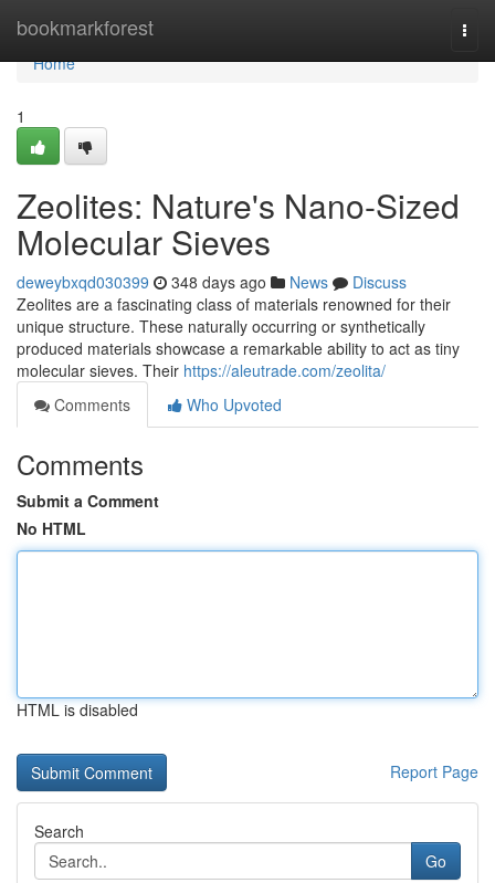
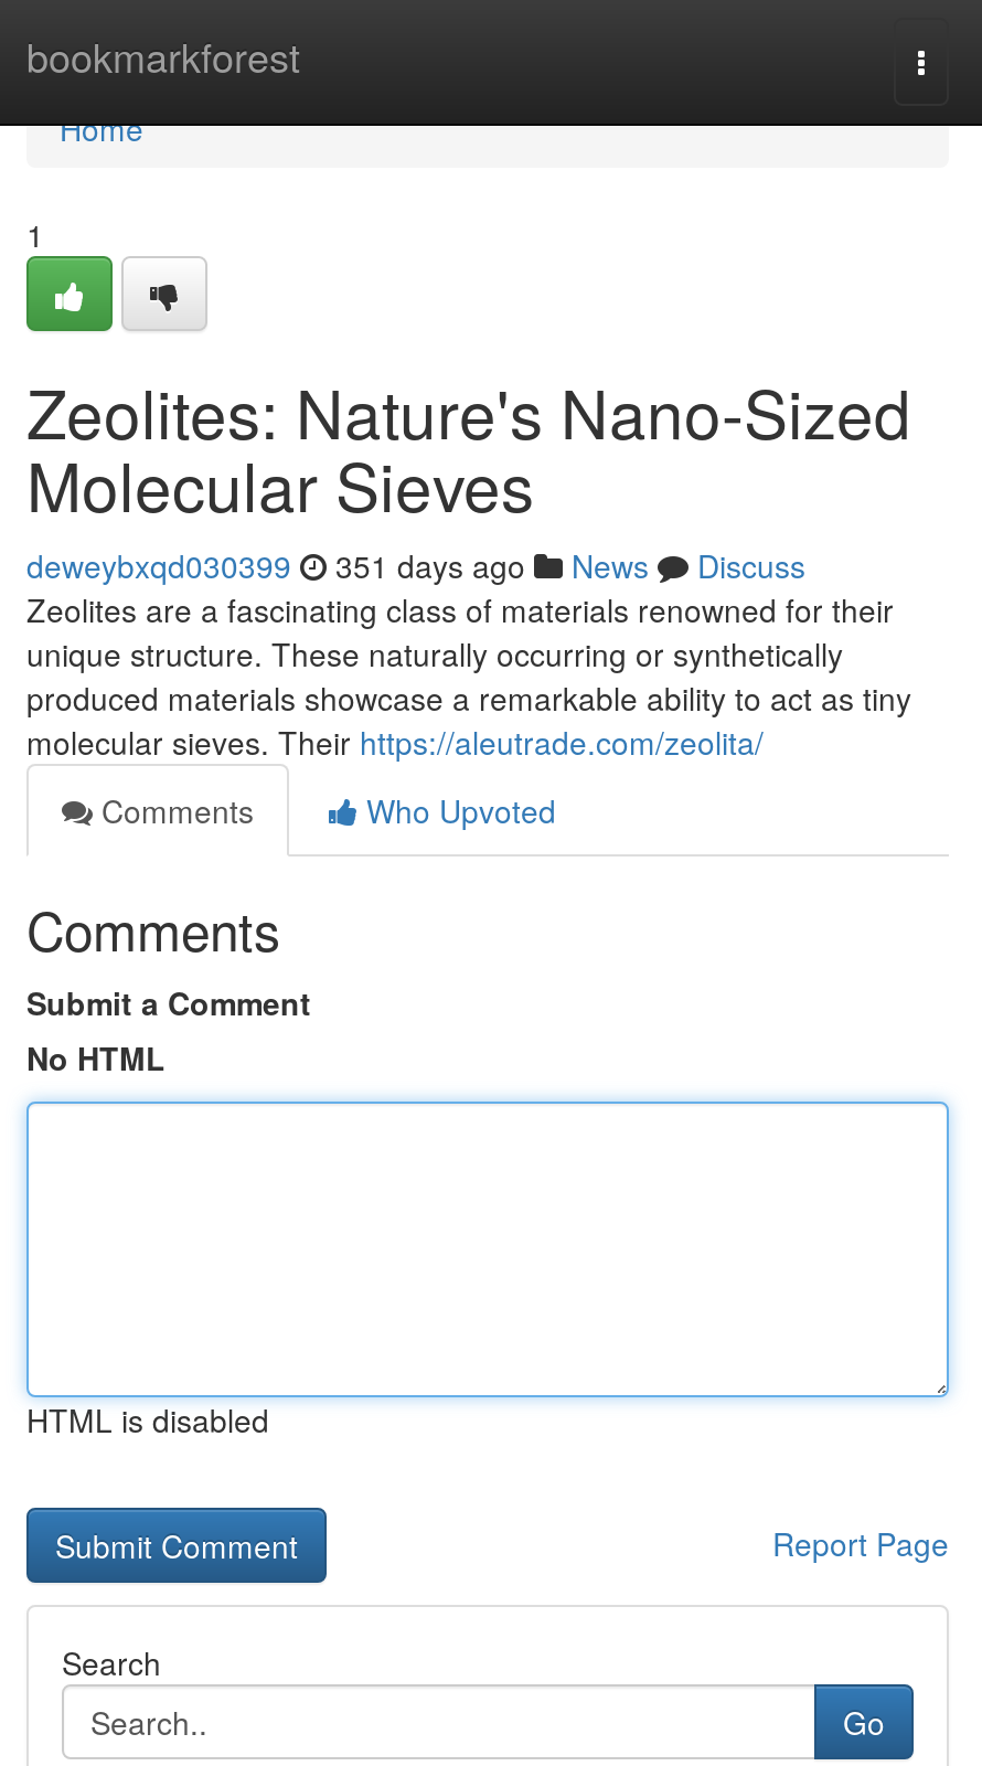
[17,271,407,293] deweybxqd030399 348 days ago News Discuss -> [26,543,805,587] deweybxqd030399 351 days ago News Discuss

